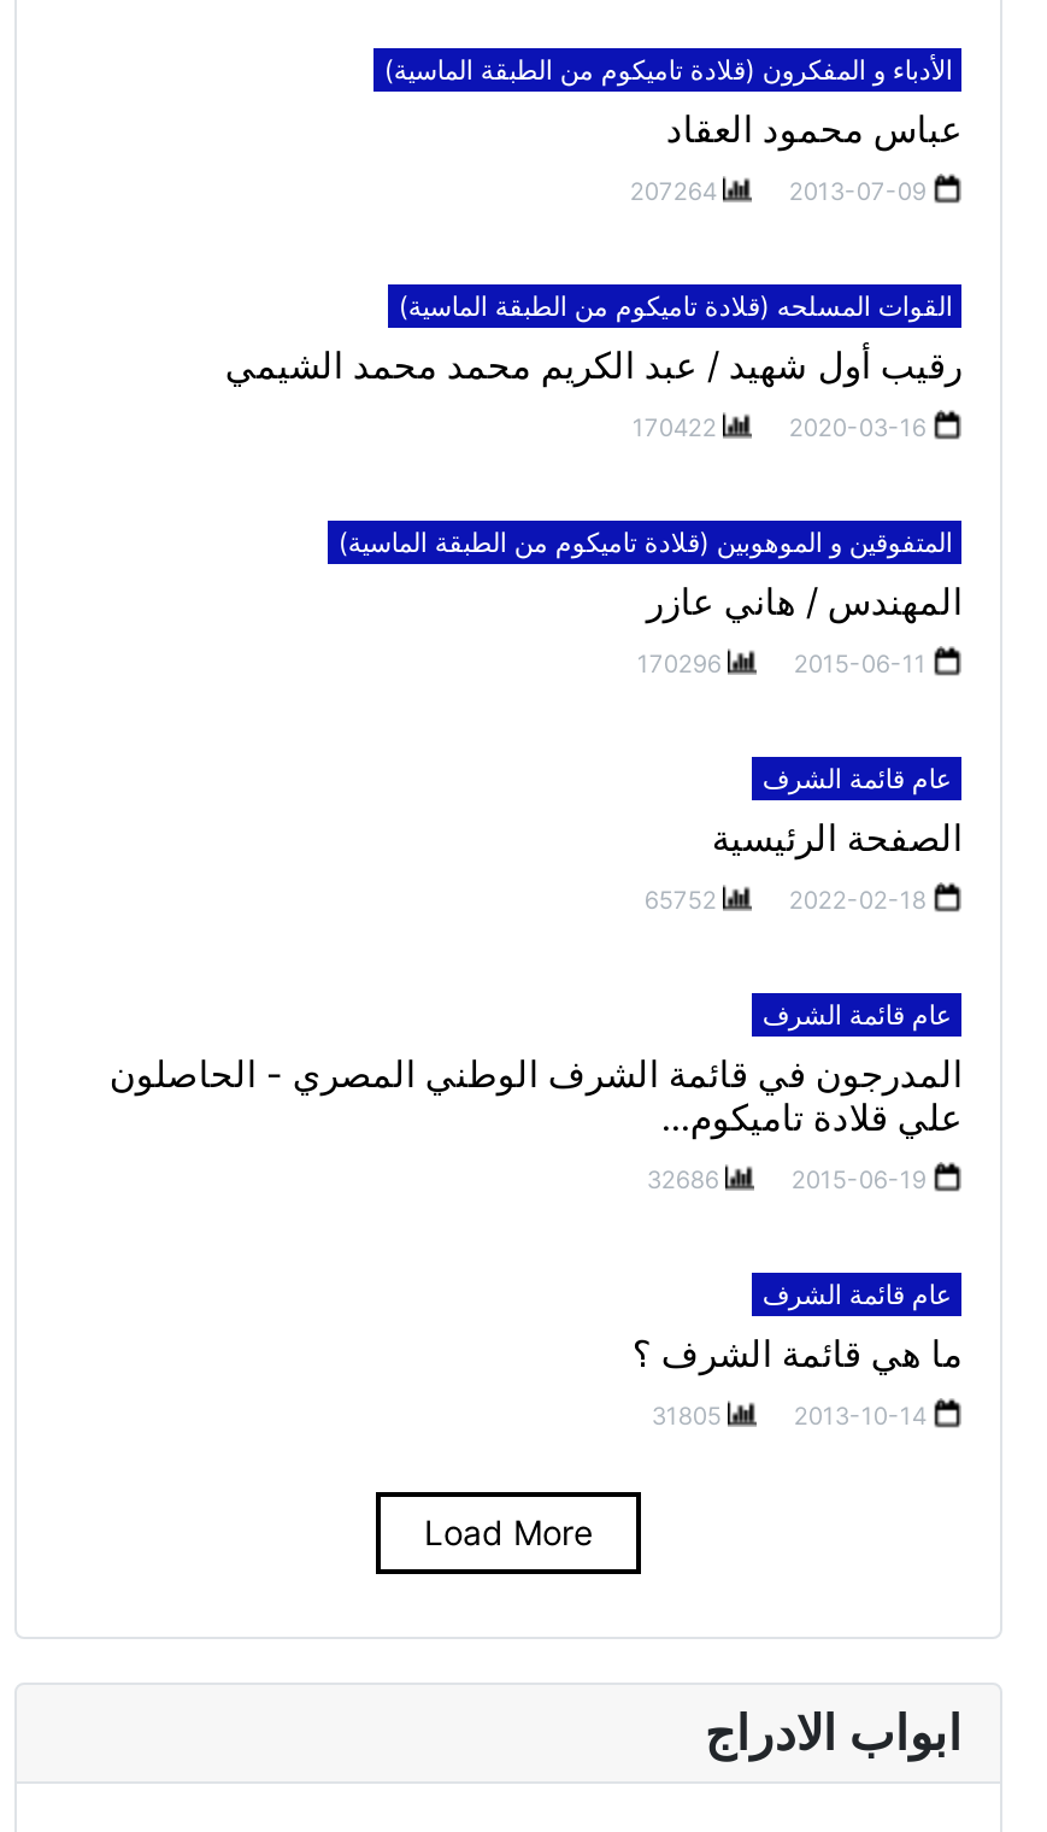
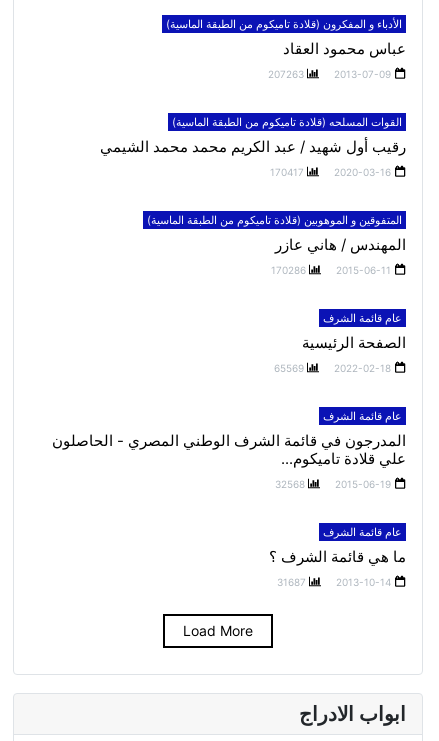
[630,175,716,204] 207264 -> [268,68,304,80] 207263
[632,411,716,440] 170422 -> [270,166,304,178] 170417
[637,648,721,677] 170296 -> [271,264,306,276] 170286
[644,884,716,913] 65752 -> [274,362,304,374] 65569
[647,1164,719,1192] 32686 -> [275,478,305,490] 32568
[651,1400,721,1429] 31805 -> [277,576,306,588] 31687

